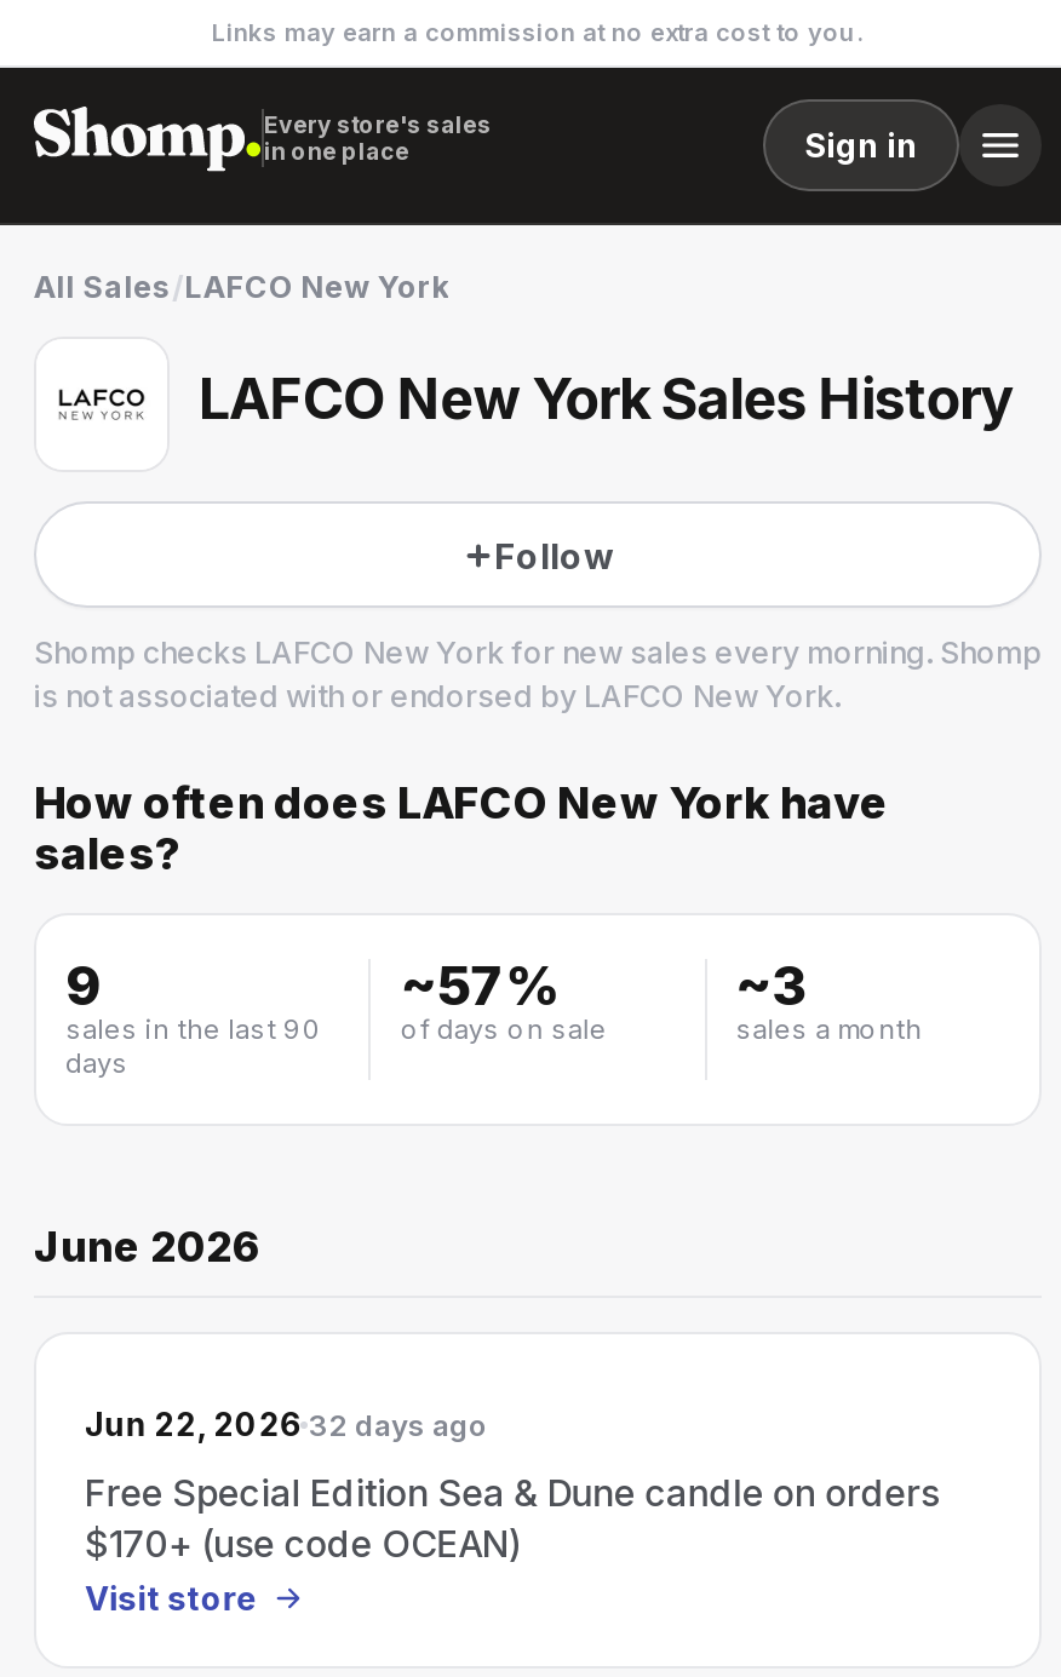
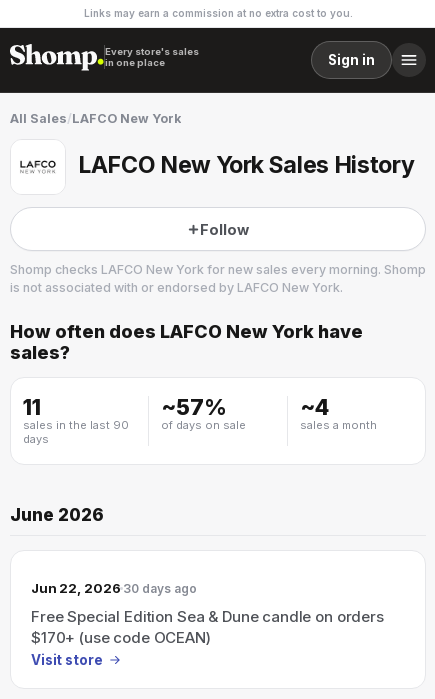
[65,954,102,1017] 9 -> [23,394,41,420] 11
[736,954,806,1017] ~3 -> [300,394,329,420] ~4
[85,1405,488,1443] Jun 22, 2026 32 days ago -> [31,580,197,596] Jun 22, 2026 30 days ago

